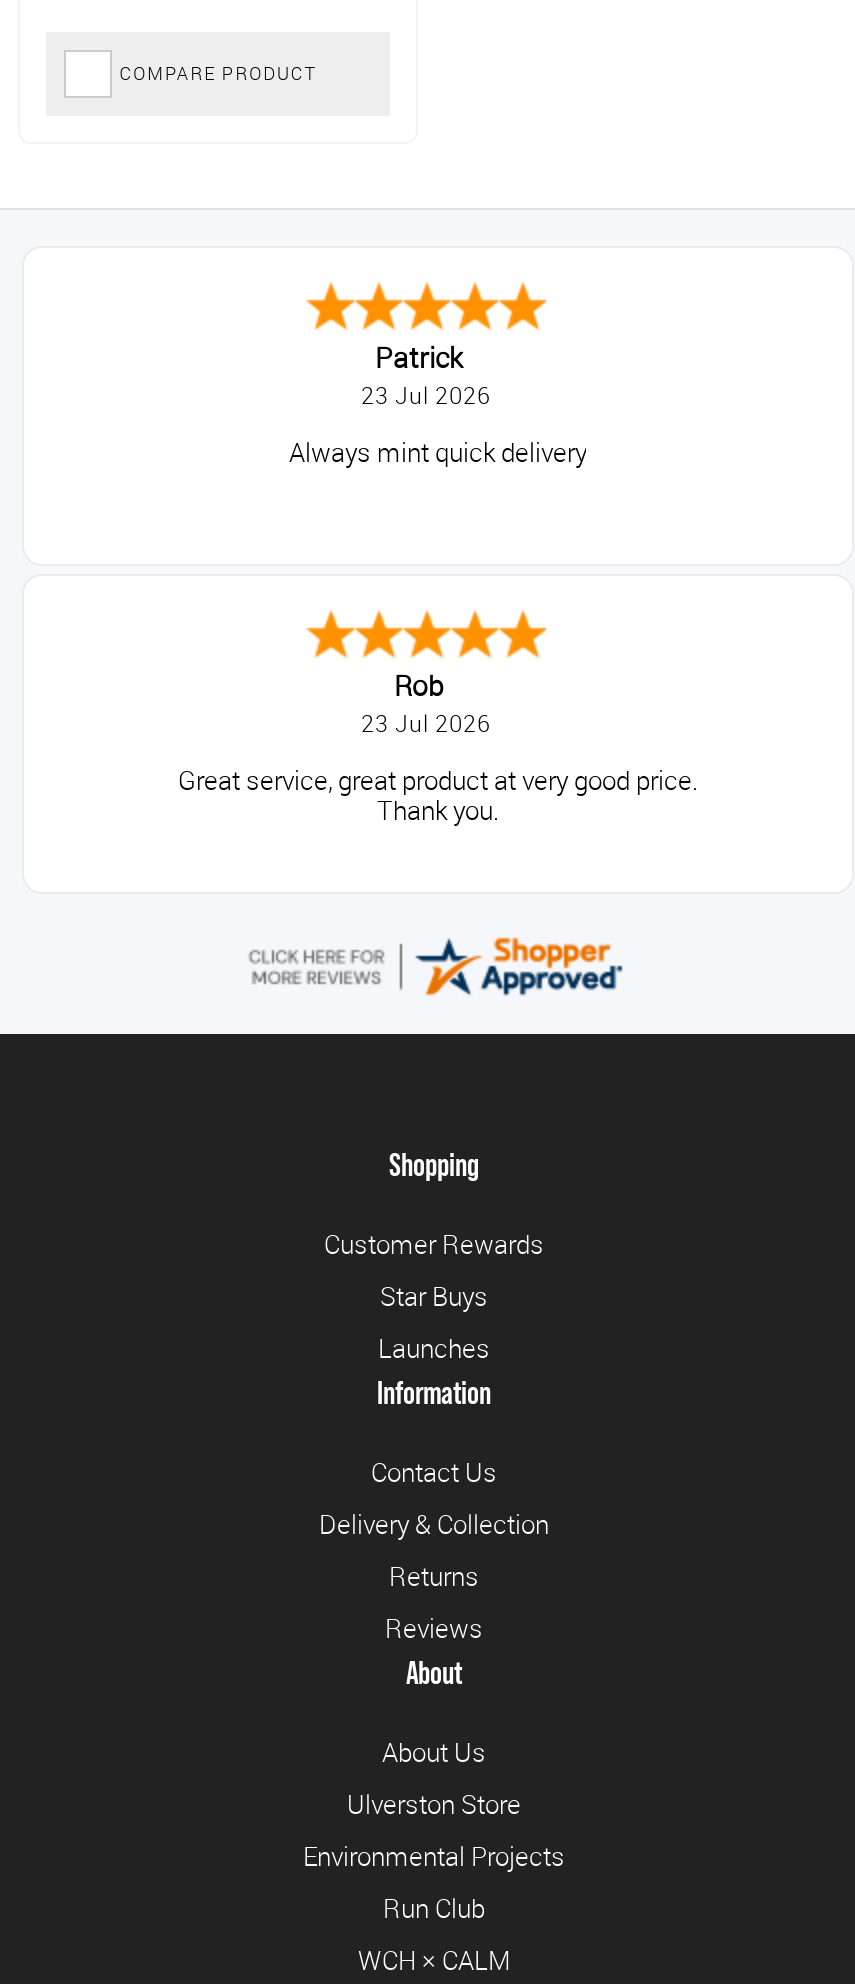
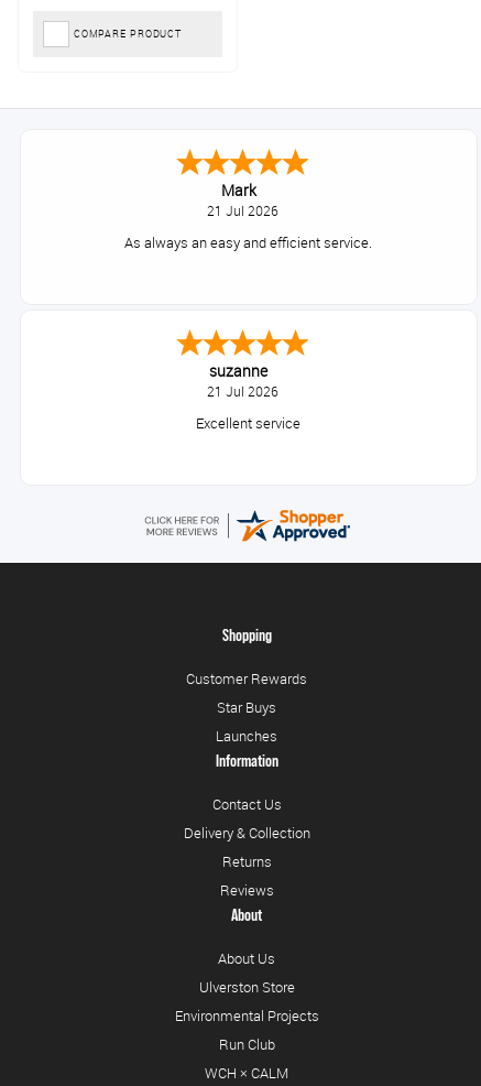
[361,338,491,410] Patrick | 23 Jul 2026 -> [206,179,278,219] Mark | 21 Jul 2026
[289,436,587,470] Always mint quick delivery -> [125,233,373,252] As always an easy and efficient service.
[361,666,491,738] Rob | 23 Jul 2026 -> [206,360,278,400] suzanne | 21 Jul 2026
[178,764,698,828] Great service, great product at very good price. | Thank you. -> [196,414,301,433] Excellent service

